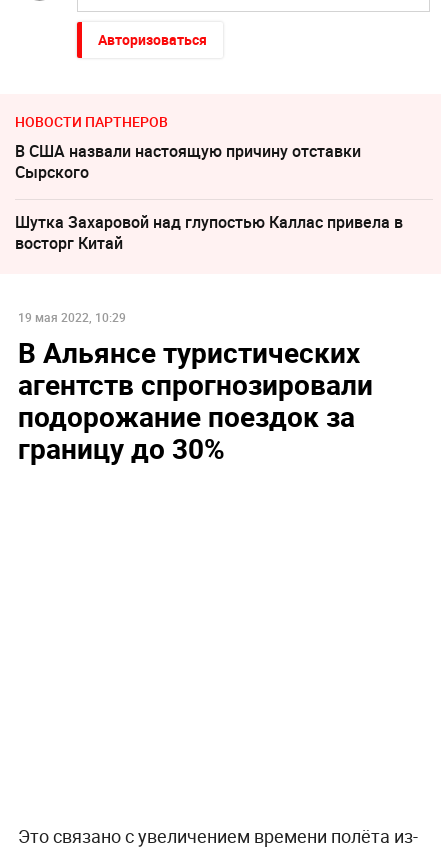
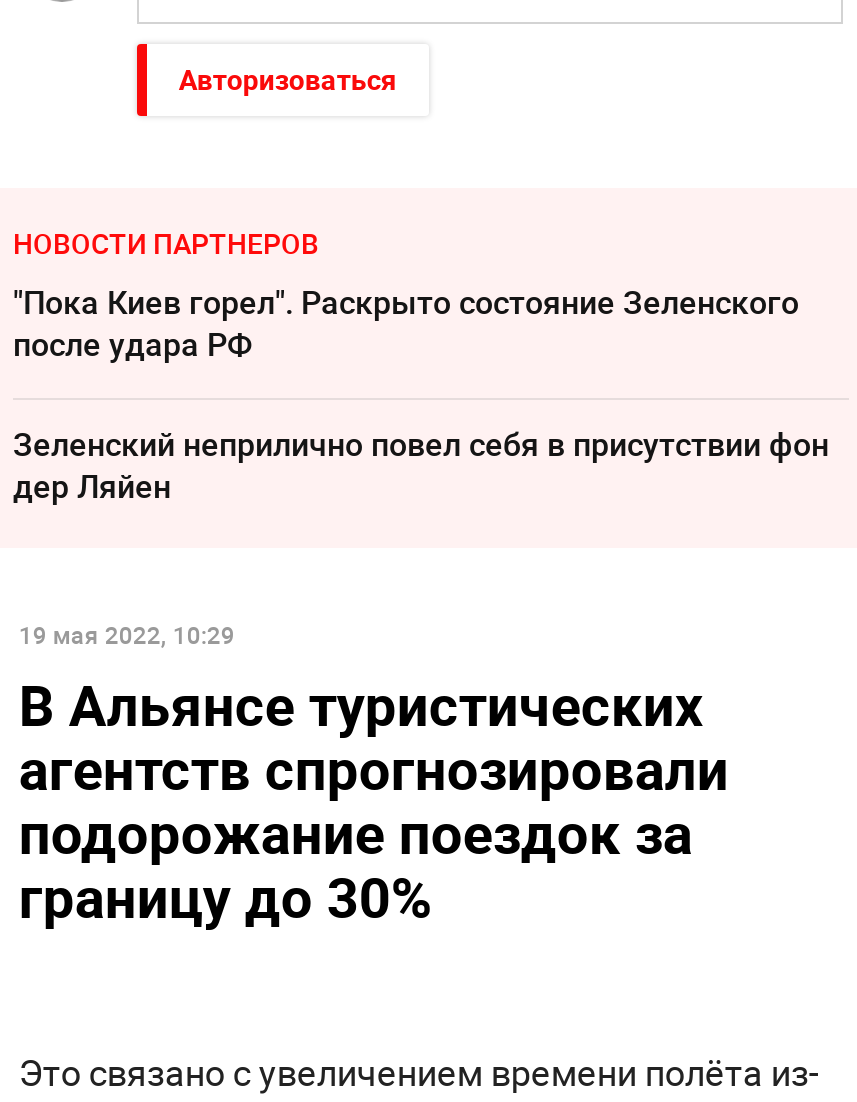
[15,140,361,183] В США назвали настоящую причину отставки | Сырского -> [13,280,799,366] "Пока Киев горел". Раскрыто состояние Зеленского | после удара РФ
[15,211,403,254] Шутка Захаровой над глупостью Каллас привела в | восторг Китай -> [13,422,829,508] Зеленский неприлично повел cебя в присутствии фон | дер Ляйен

